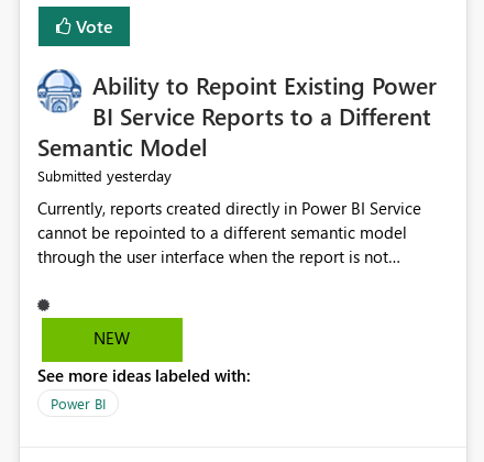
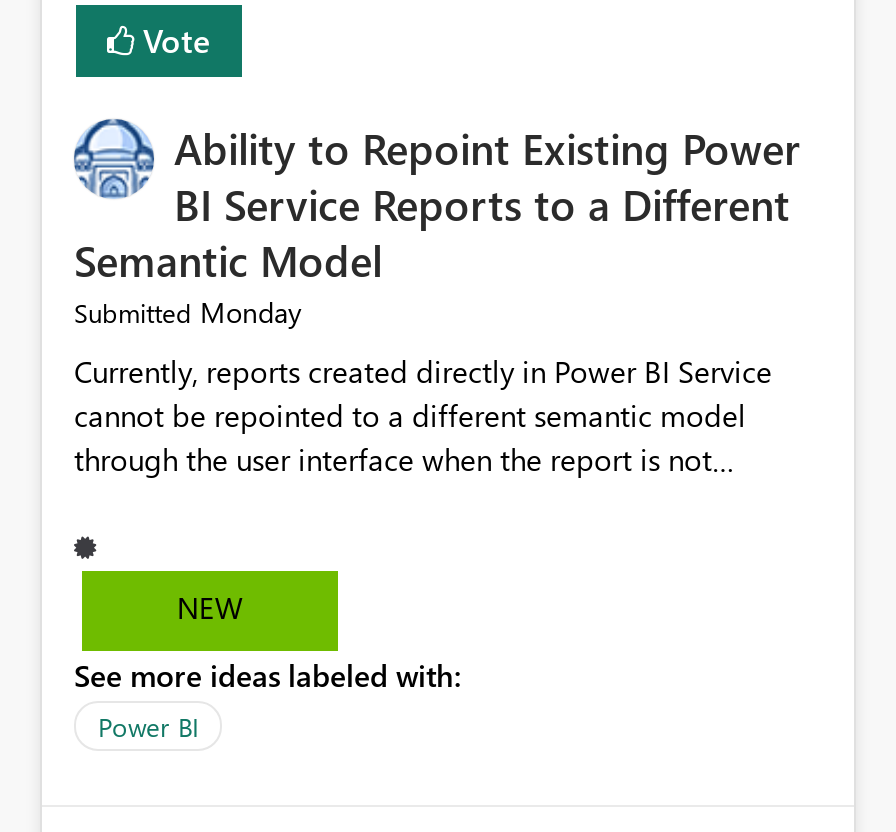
[37,165,172,186] Submitted yesterday -> [74,294,302,332] Submitted Monday

